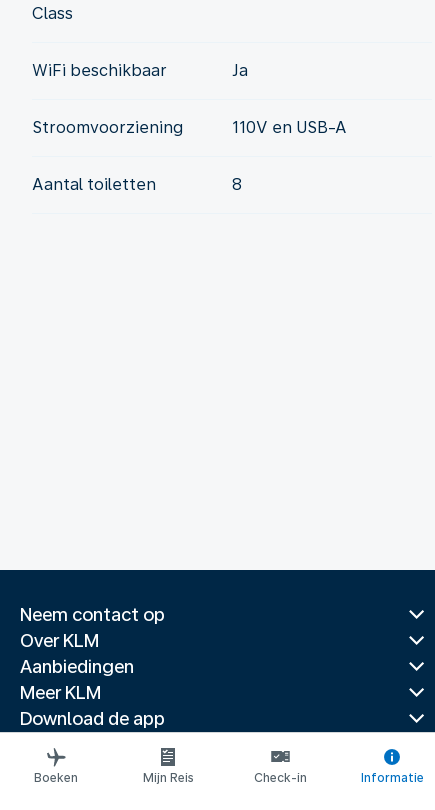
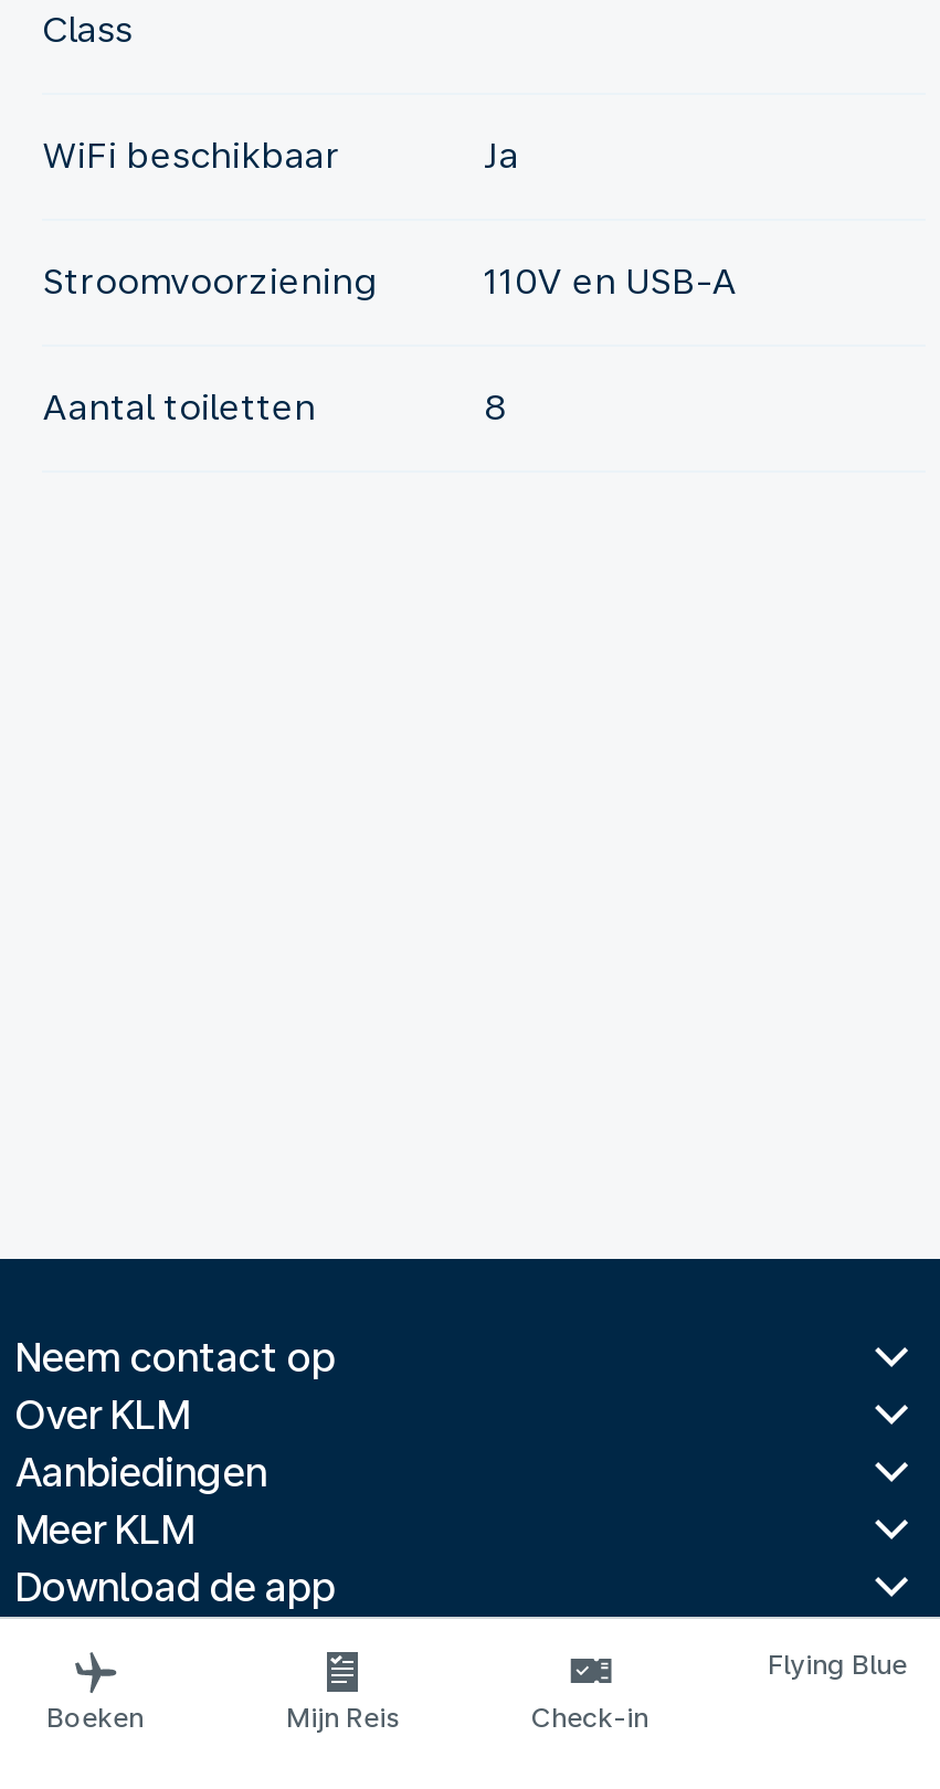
[360,771,423,785] Informatie -> [768,1650,907,1681] Flying Blue

